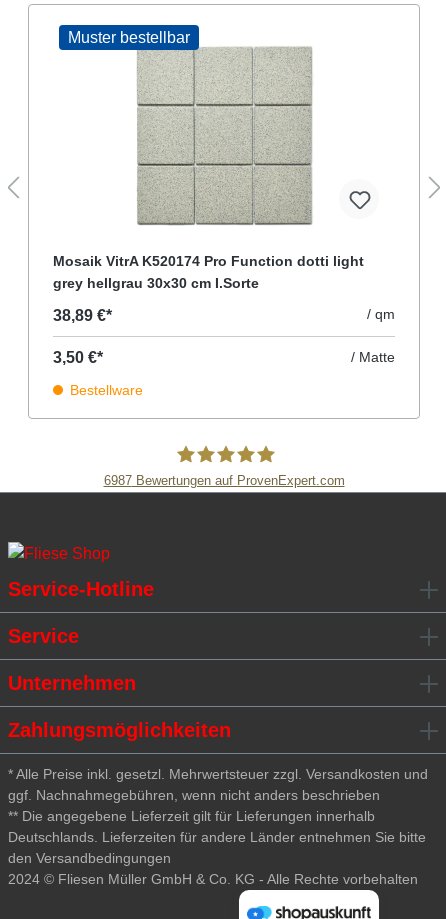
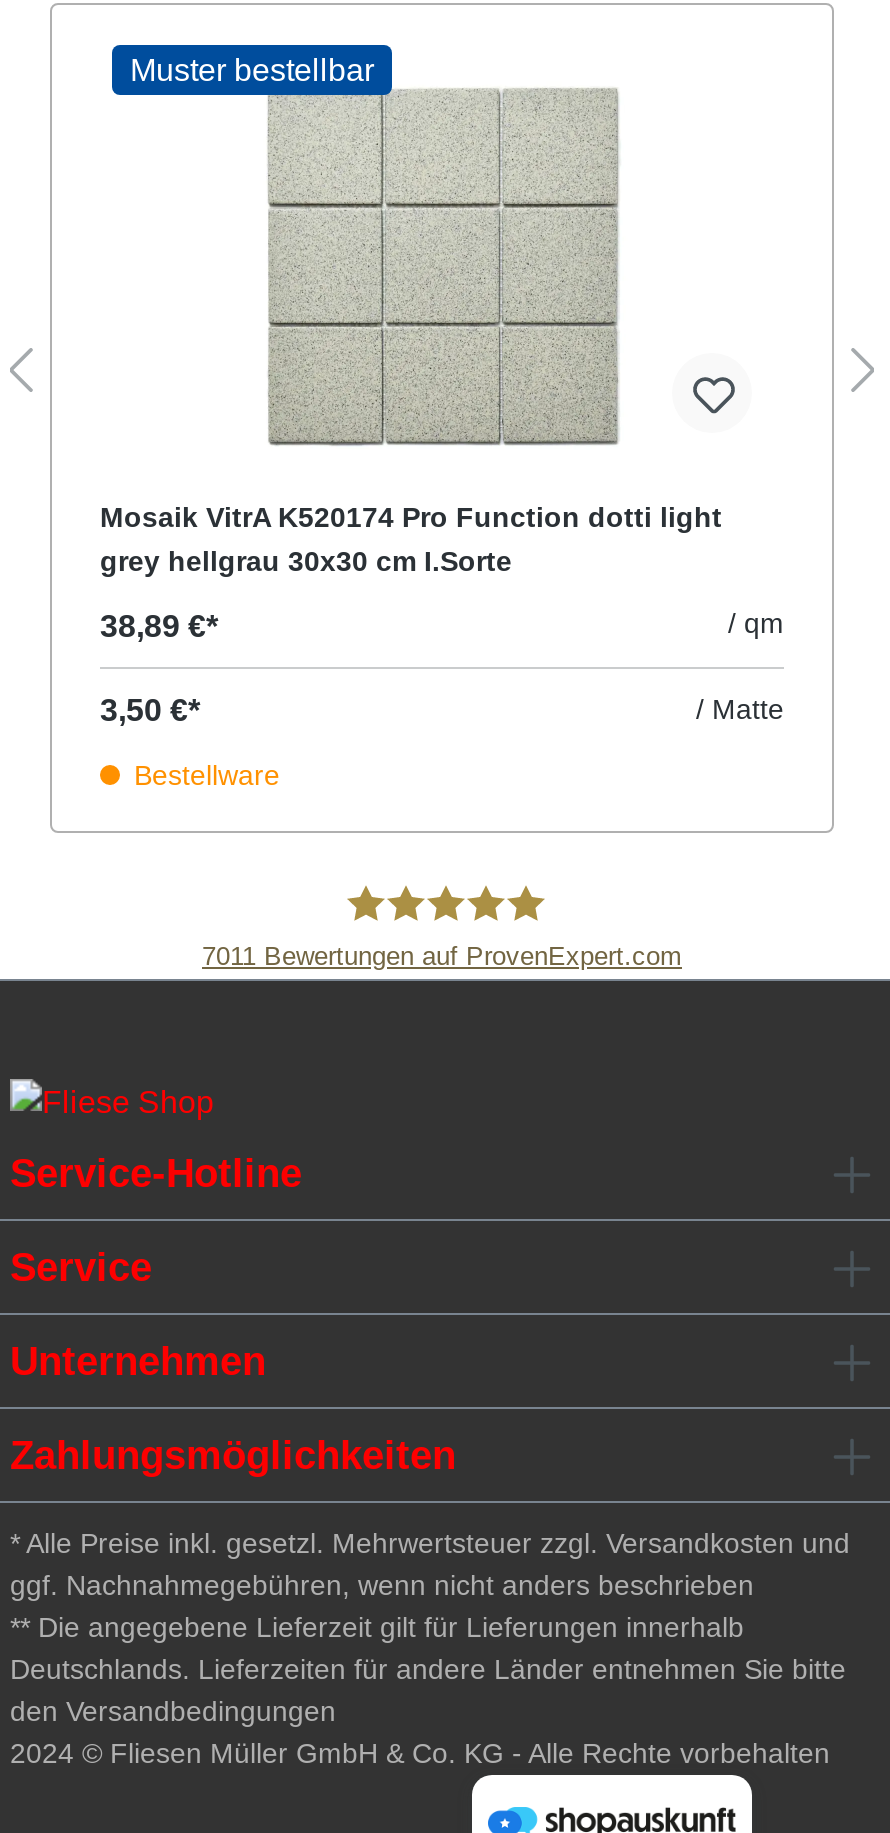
[103,473,344,488] 6987 Bewertungen auf ProvenExpert.com -> [202,941,682,971] 7011 Bewertungen auf ProvenExpert.com

